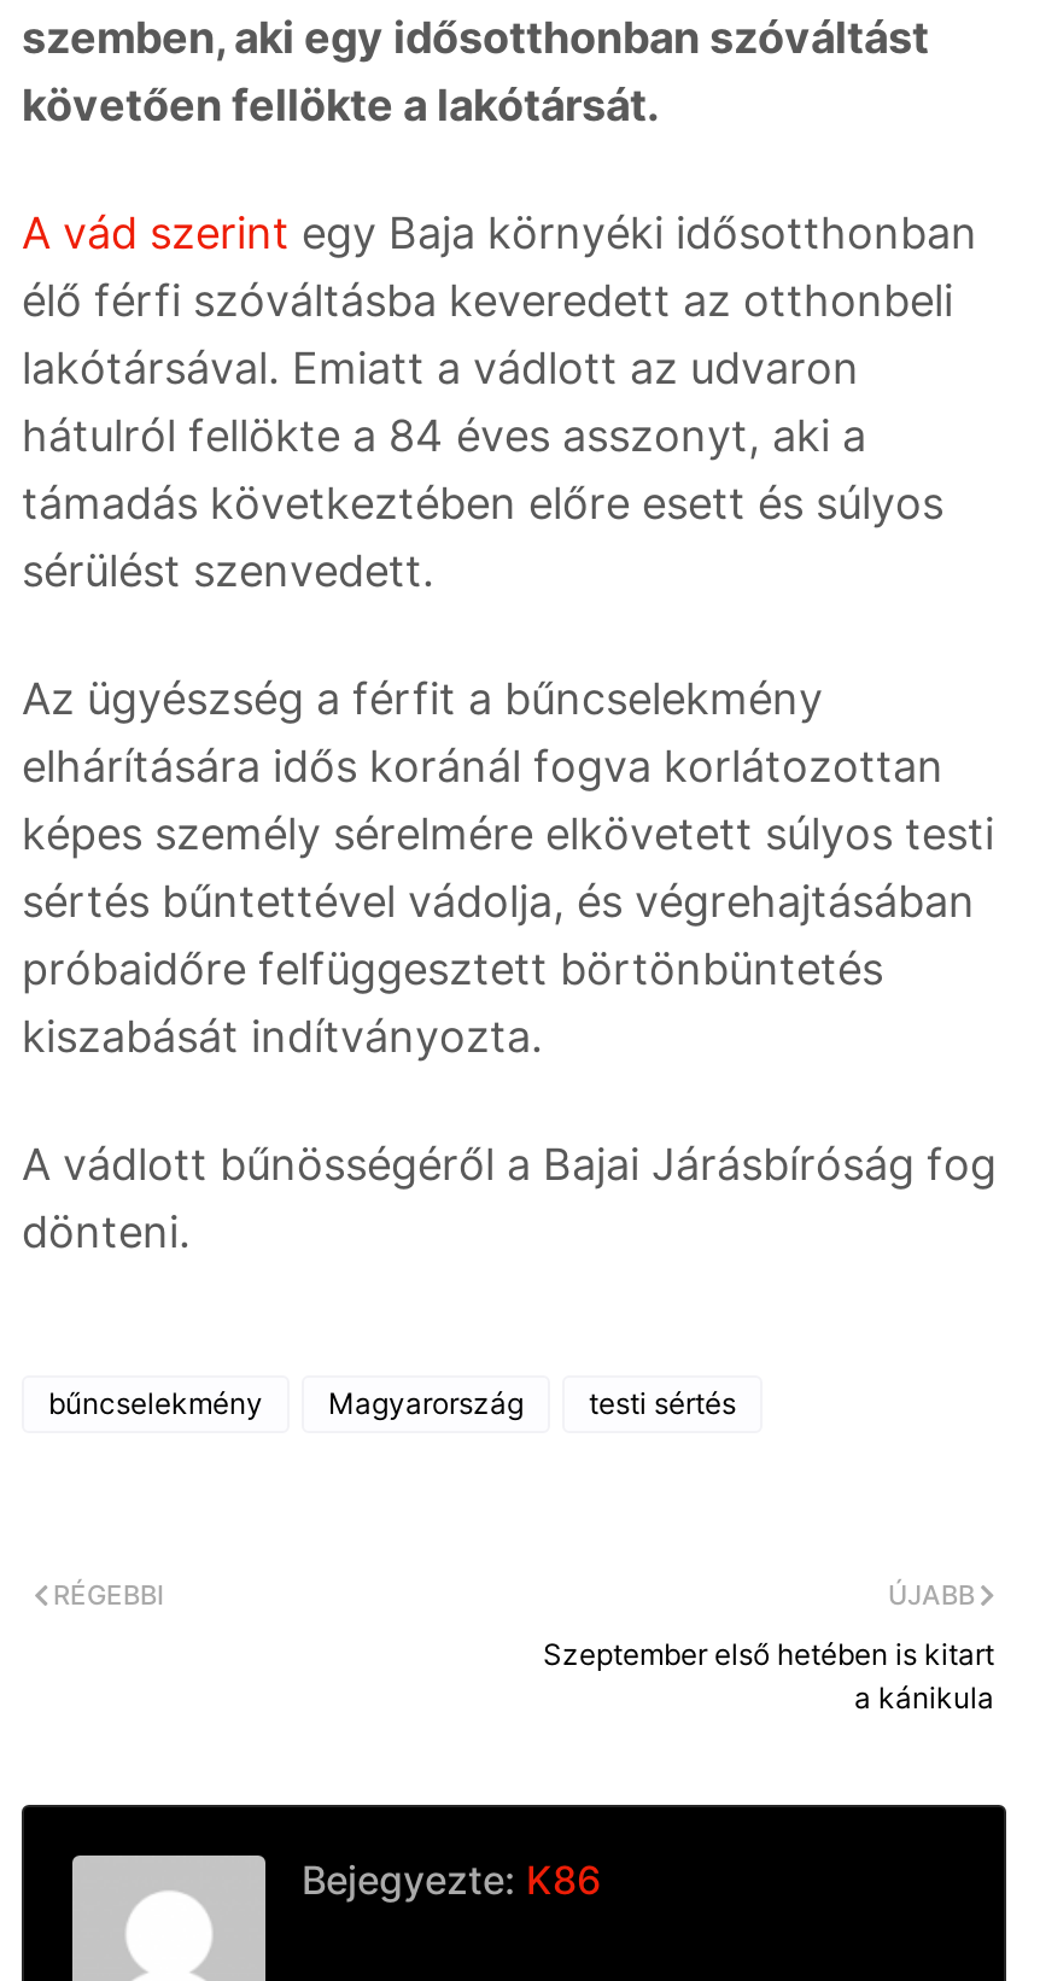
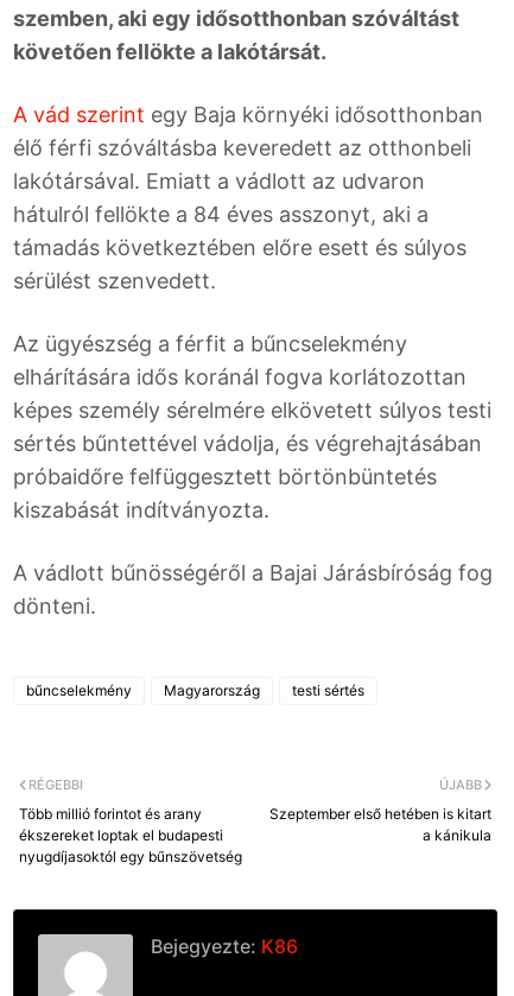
none -> [19,805,242,865] Több millió forintot és arany | ékszereket loptak el budapesti | nyugdíjasoktól egy bűnszövetség

